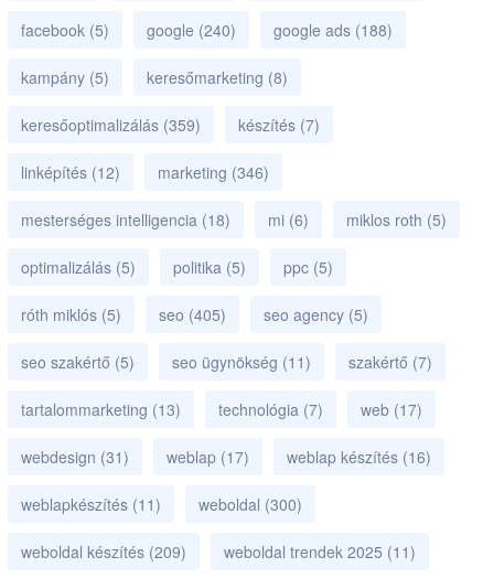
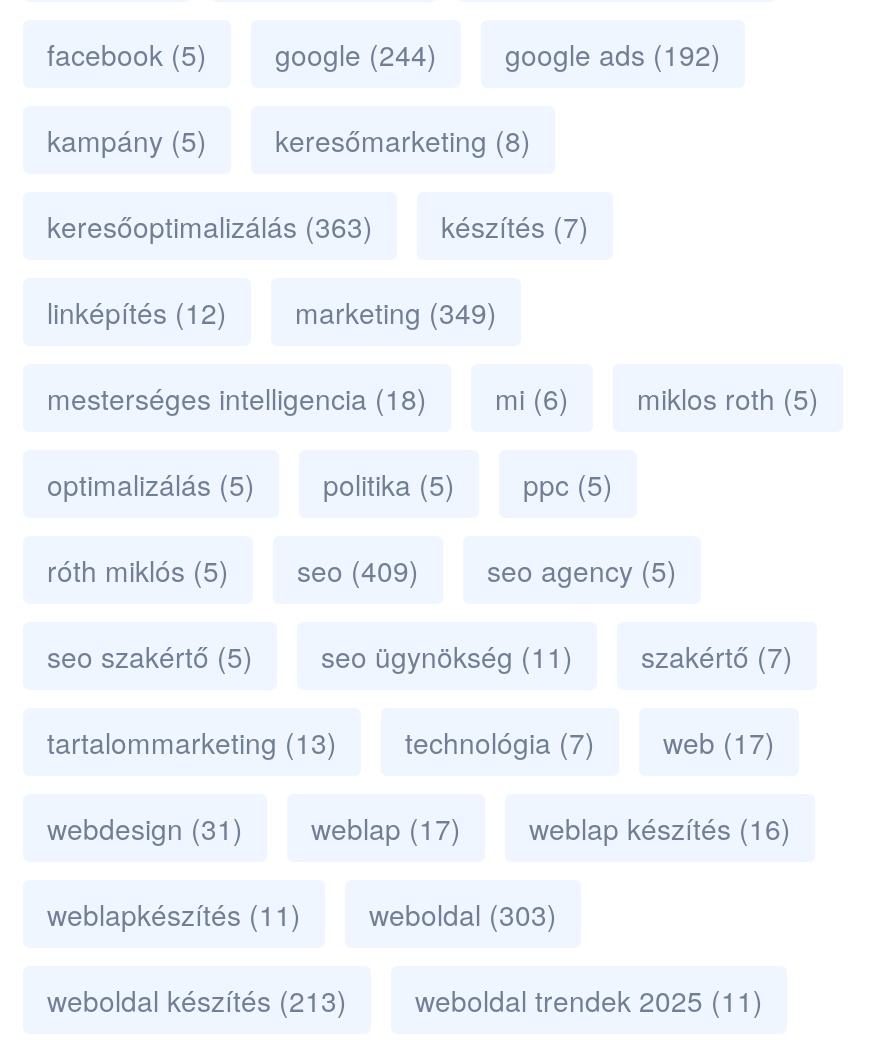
[147,19,236,41] google (240) -> [275,34,437,74] google (244)
[273,19,393,41] google ads (188) -> [505,34,721,74] google ads (192)
[21,114,201,136] keresőoptimalizálás (359) -> [47,206,373,246] keresőoptimalizálás (363)
[21,161,269,183] linképítés (12) marketing (346) -> [47,292,497,332] linképítés (12) marketing (349)
[21,304,368,326] róth miklós (5) seo (405) seo agency (5) -> [47,550,677,590] róth miklós (5) seo (409) seo agency (5)
[21,493,302,515] weblapkészítés (11) weboldal (300) -> [47,894,557,934] weblapkészítés (11) weboldal (303)
[21,541,186,563] weboldal készítés (209) -> [47,980,347,1020] weboldal készítés (213)

